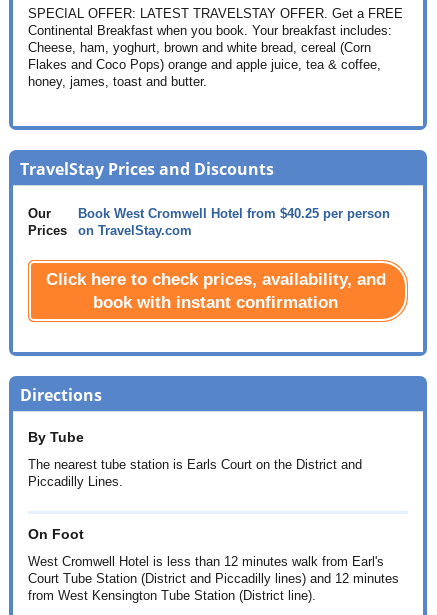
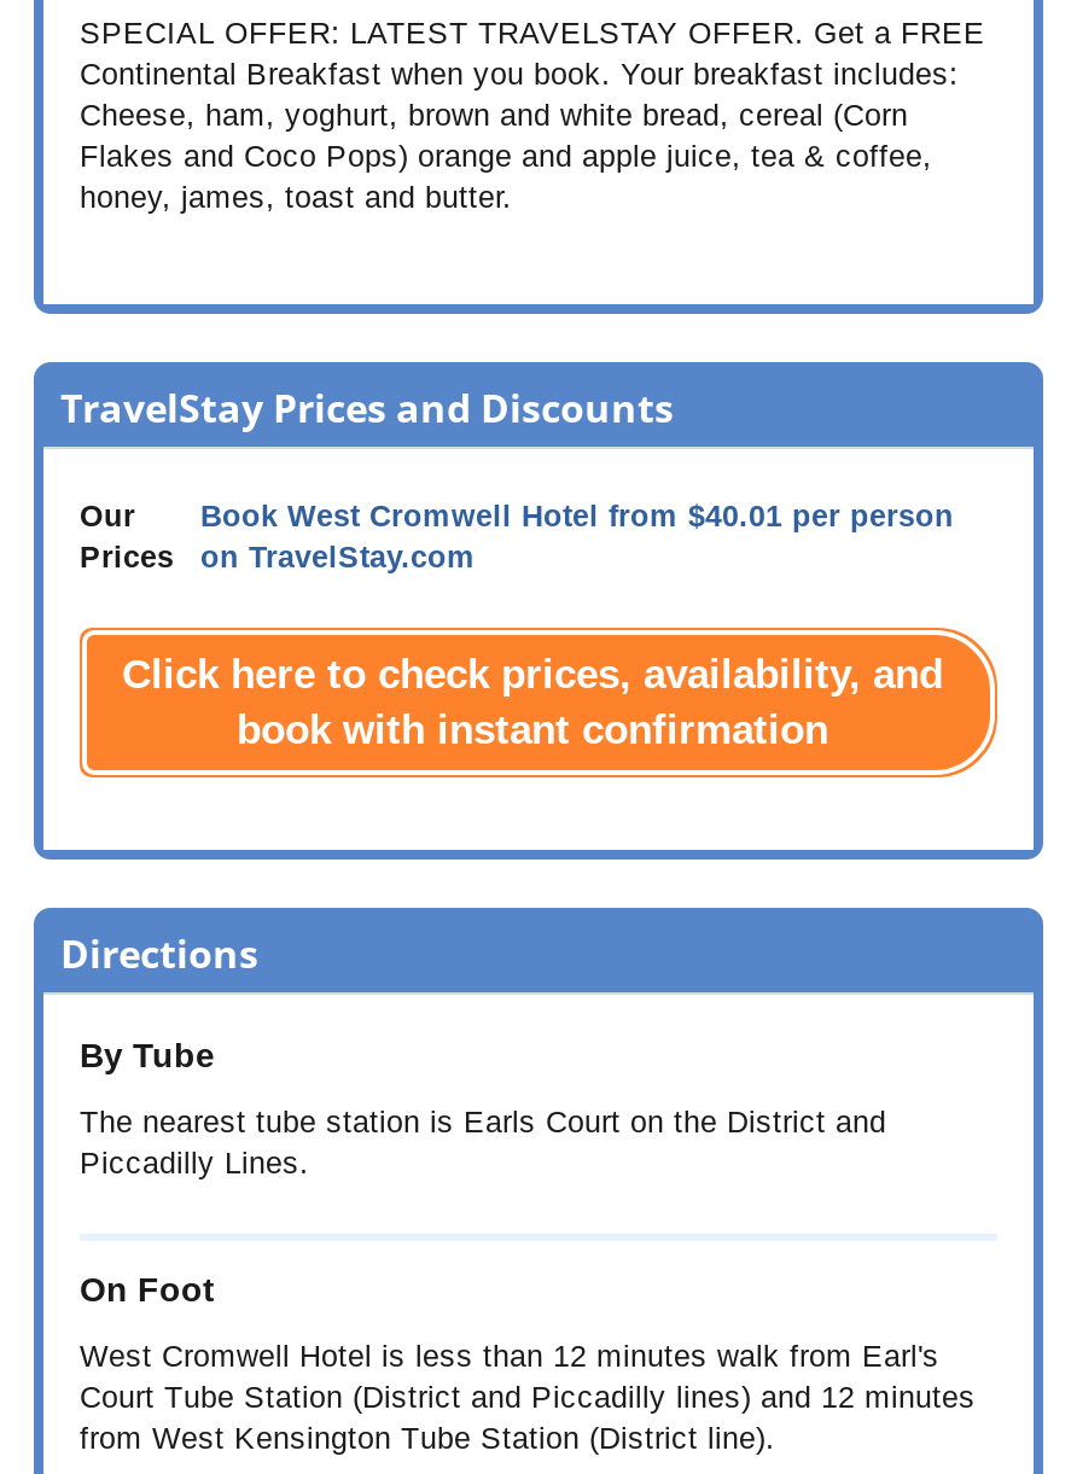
[78,207,390,221] Book West Cromwell Hotel from $40.25 per person -> [200,500,954,534] Book West Cromwell Hotel from $40.01 per person

